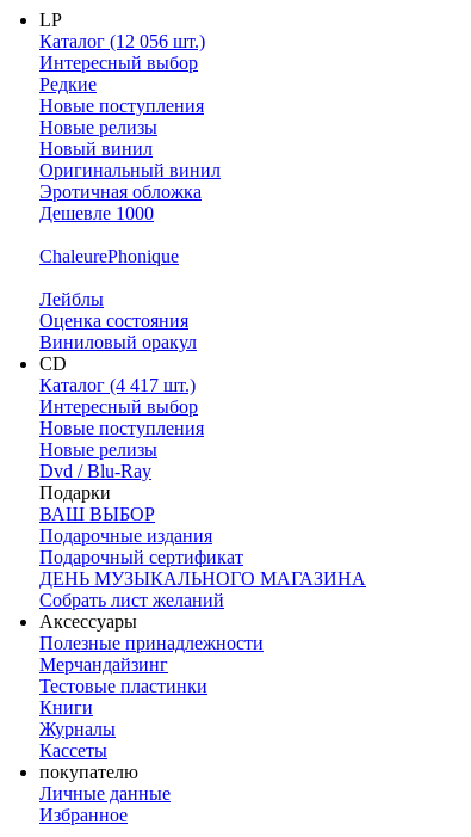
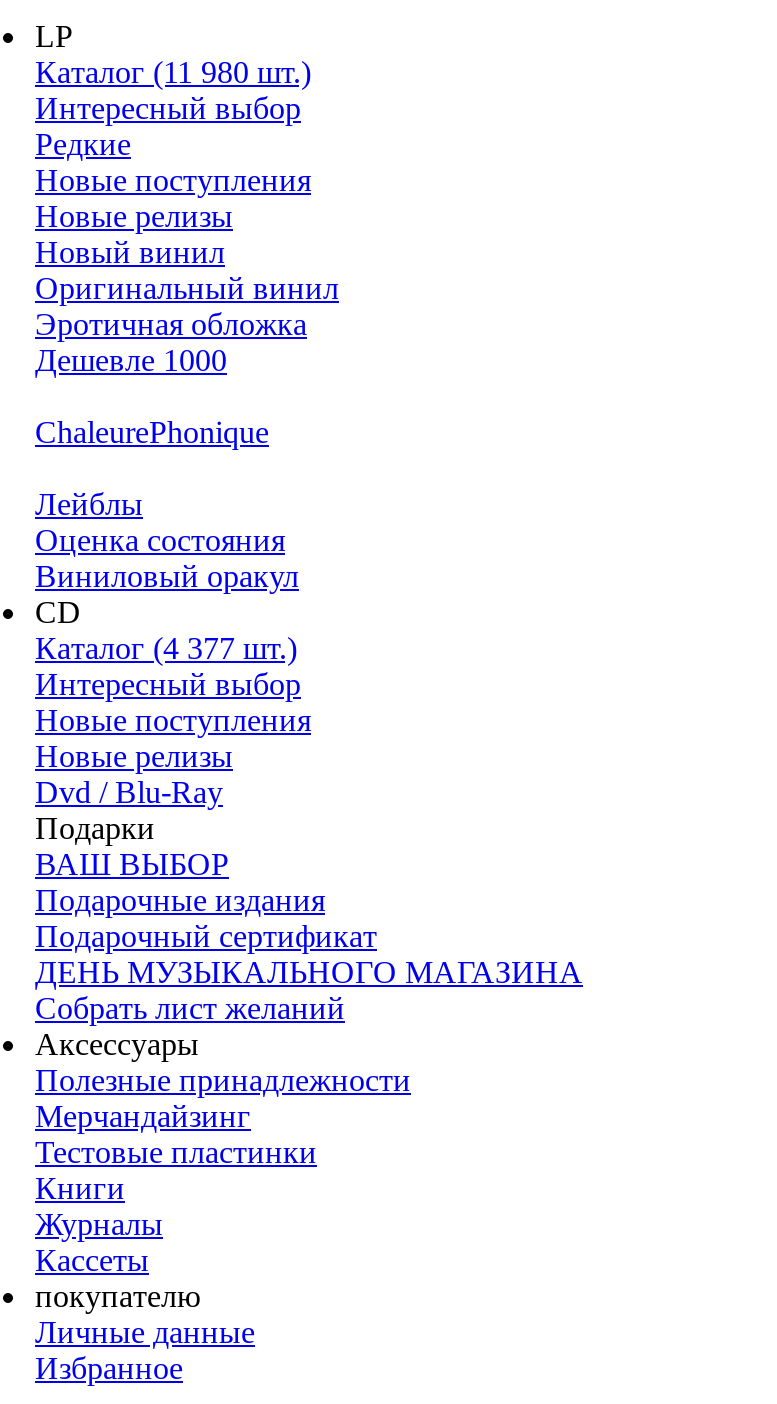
[39,32,205,52] Каталог (12 056 шт.) -> [35,56,311,90] Каталог (11 980 шт.)
[39,375,196,396] Каталог (4 417 шт.) -> [35,632,297,666] Каталог (4 377 шт.)

